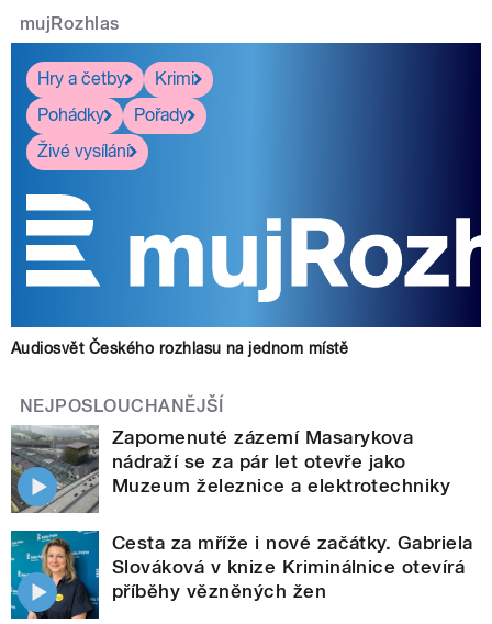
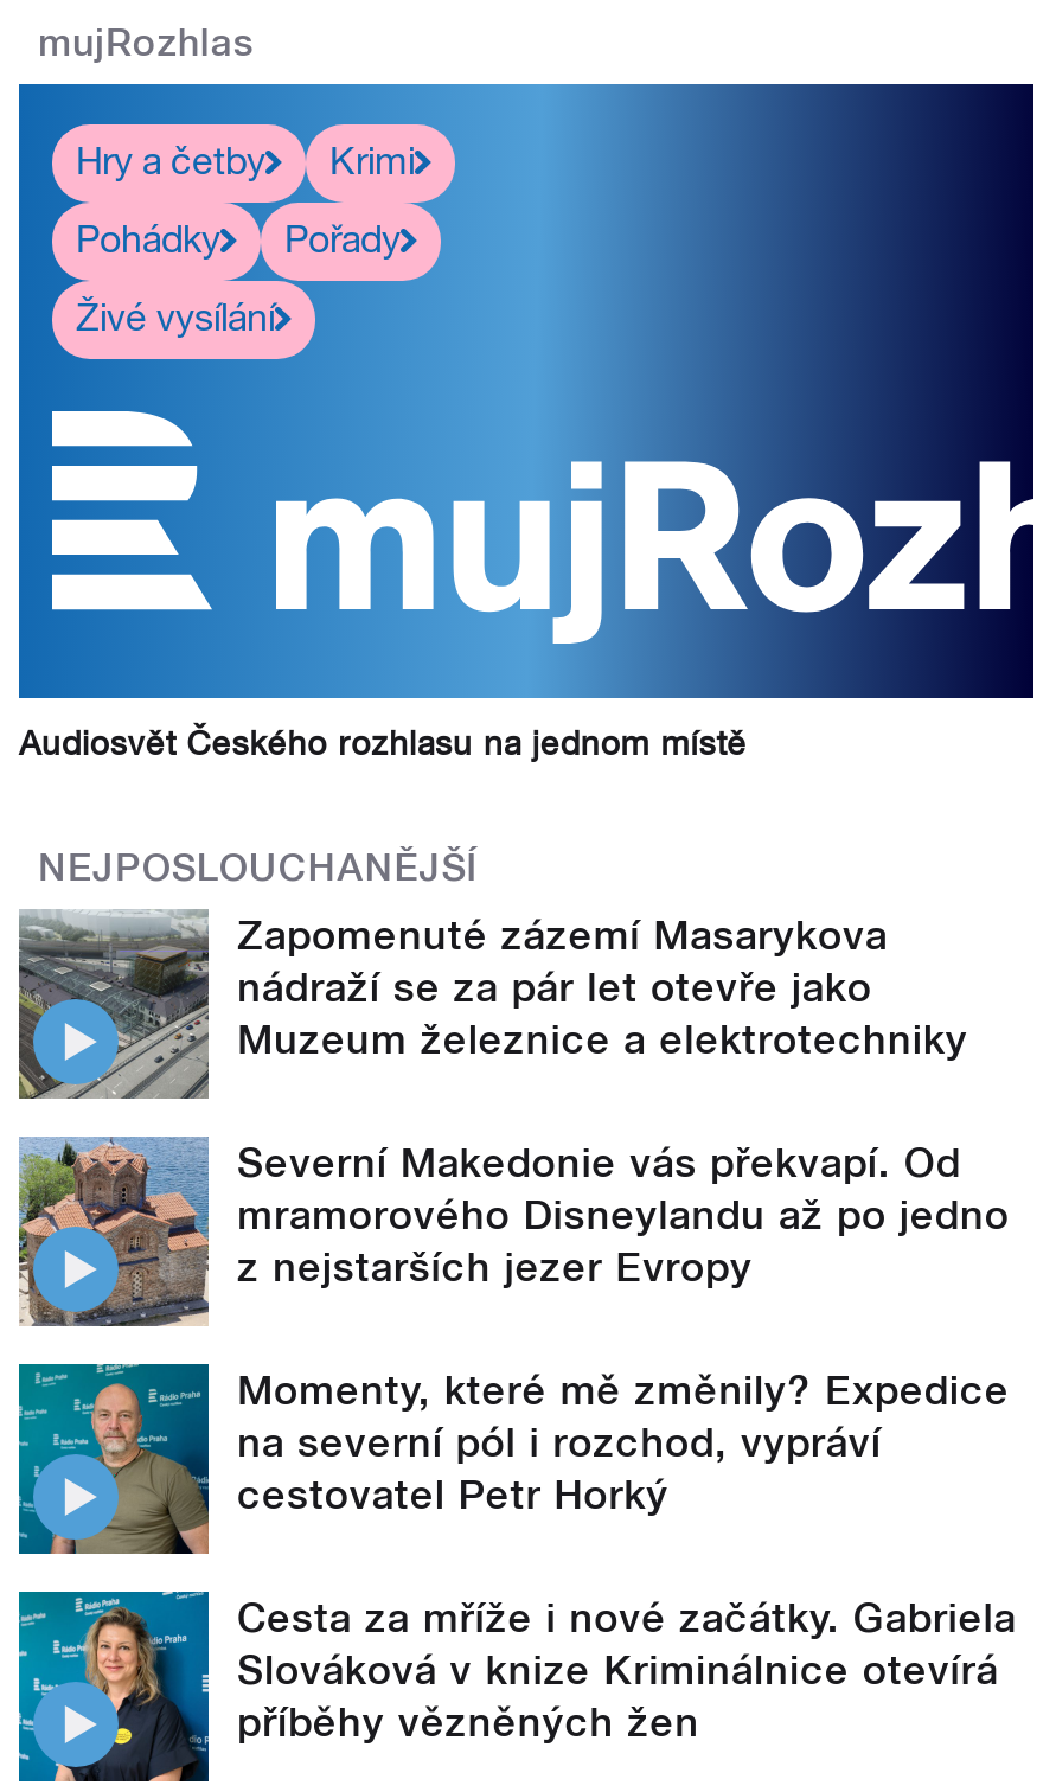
none -> [17,1138,1009,1517] [image] | Severní Makedonie vás překvapí. Od | mramorového Disneylandu až po jedno | z nejstarších jezer Evropy | Momenty, které mě změnily? Expedice | na severní pól i rozchod, vypráví | cestovatel Petr Horký
none -> [17,1362,209,1556] [image]

